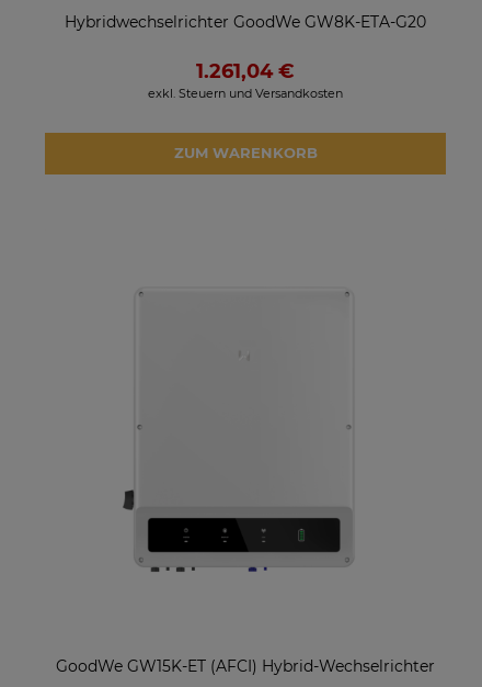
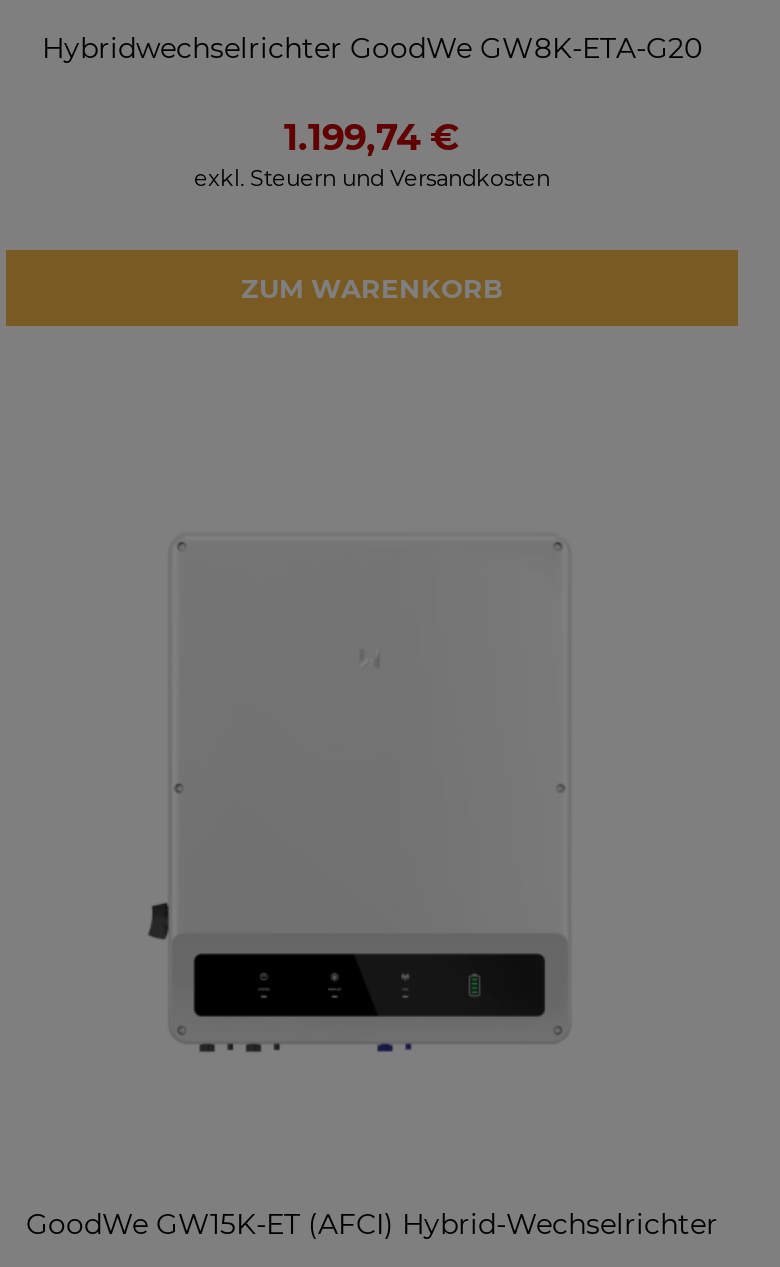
[196,59,295,84] 1.261,04 € -> [284,117,460,161] 1.199,74 €

